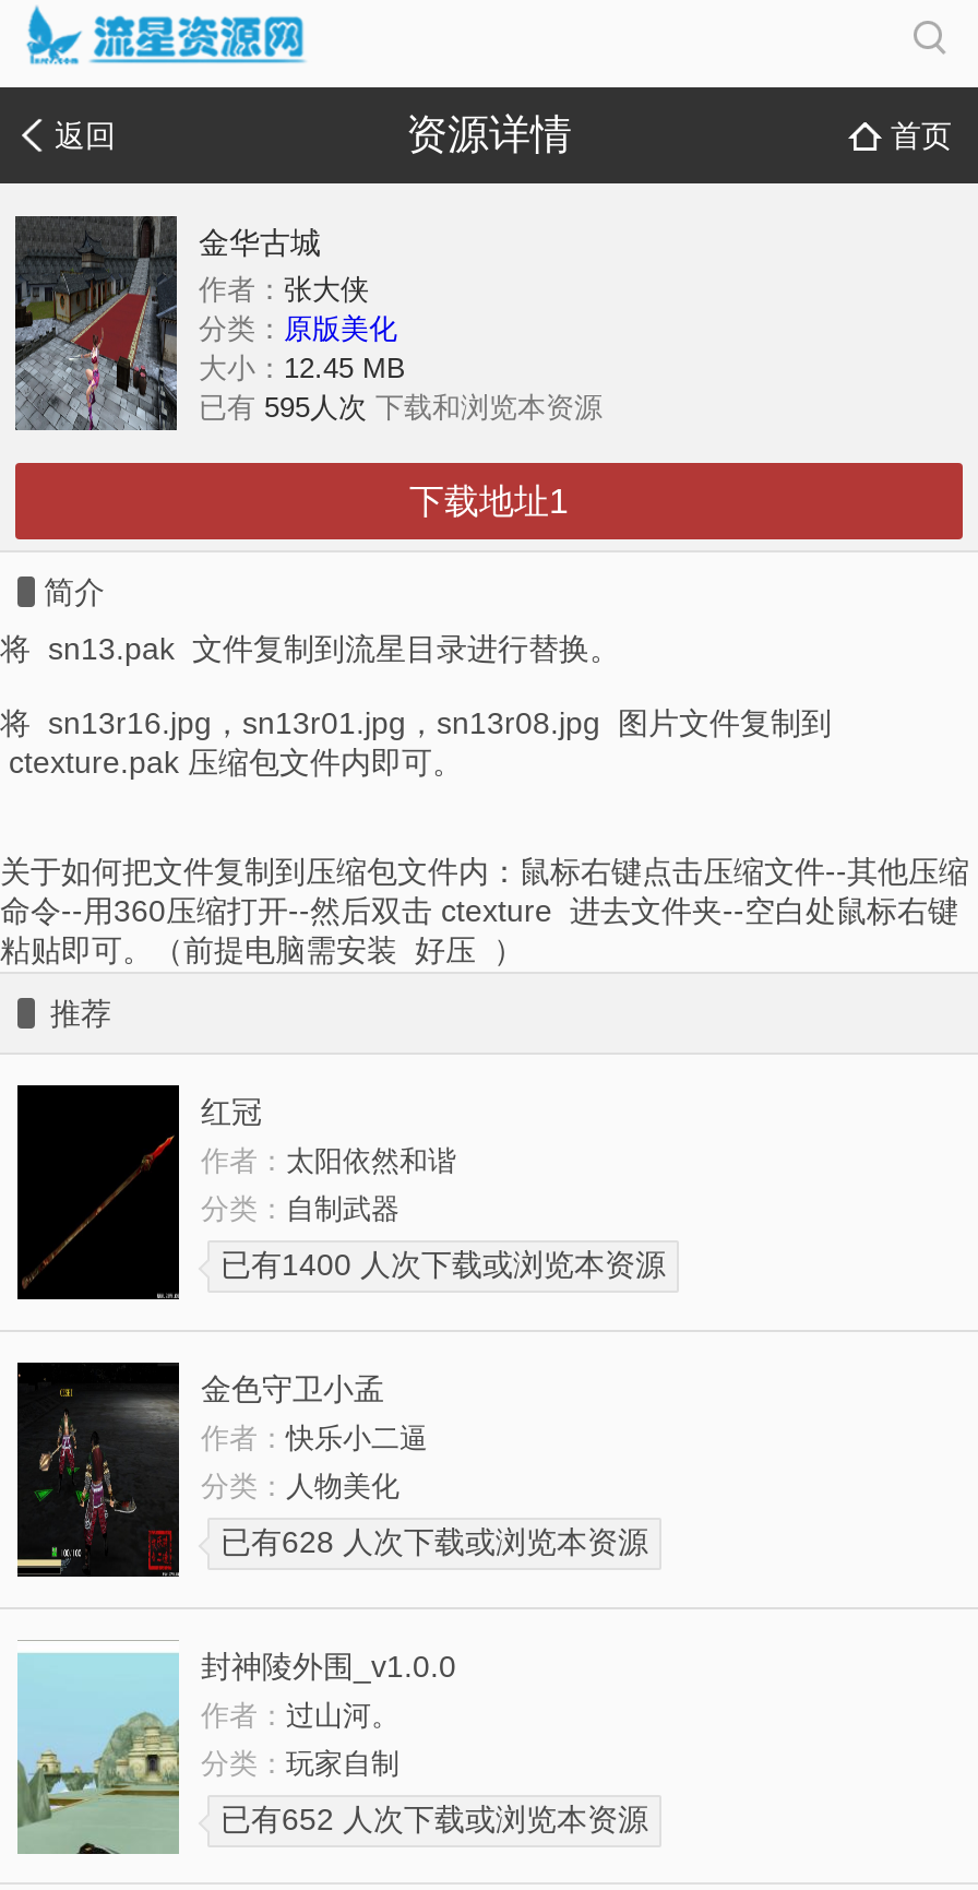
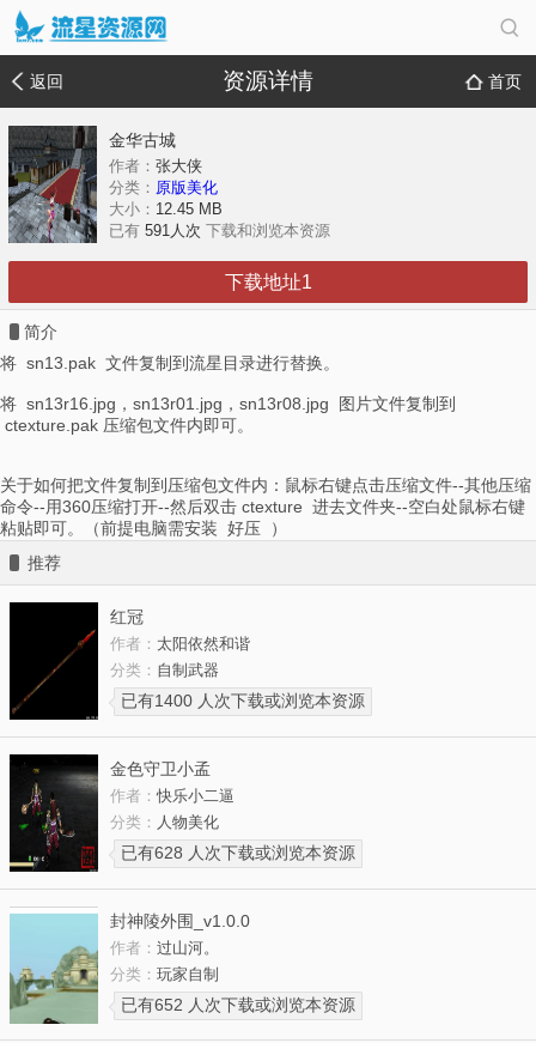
[199,391,603,424] 已有595人次下载和浏览本资源 -> [109,222,330,239] 已有591人次下载和浏览本资源

